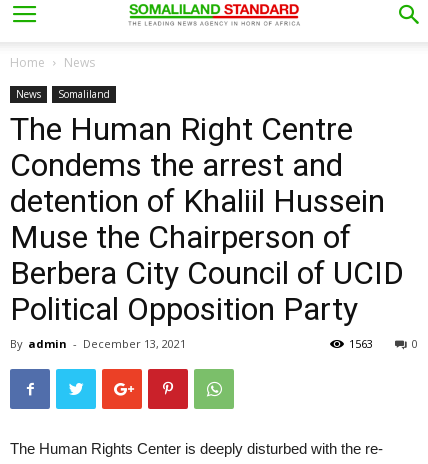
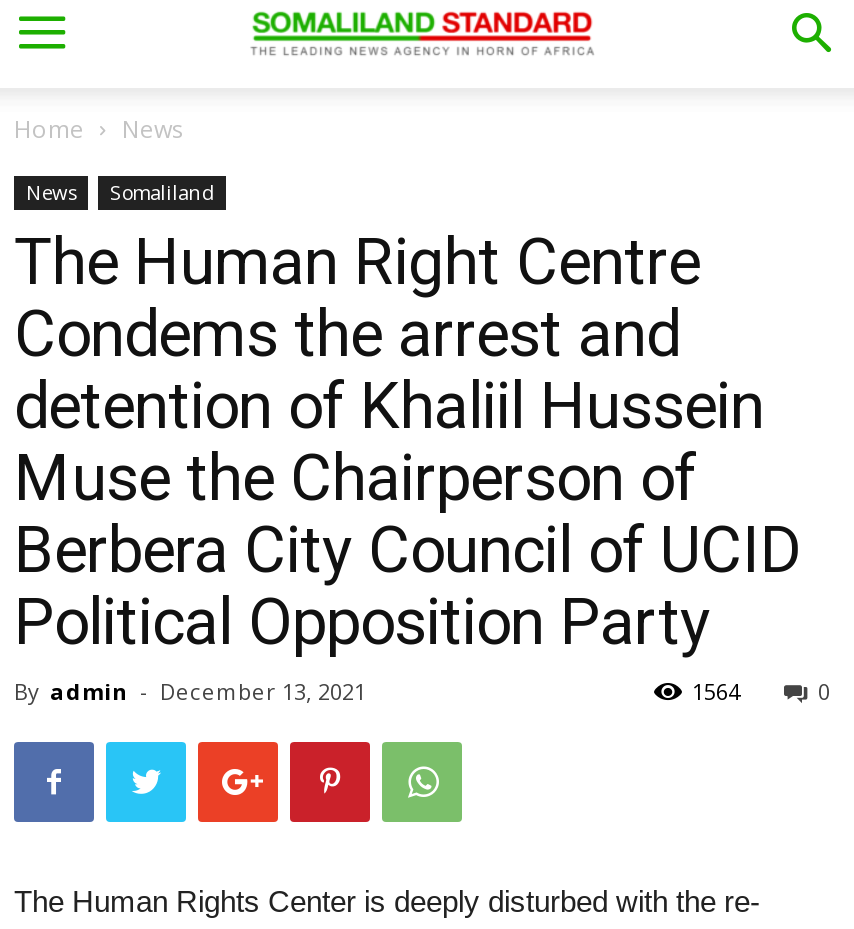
[349,336,373,351] 1563 -> [692,676,740,706] 1564

